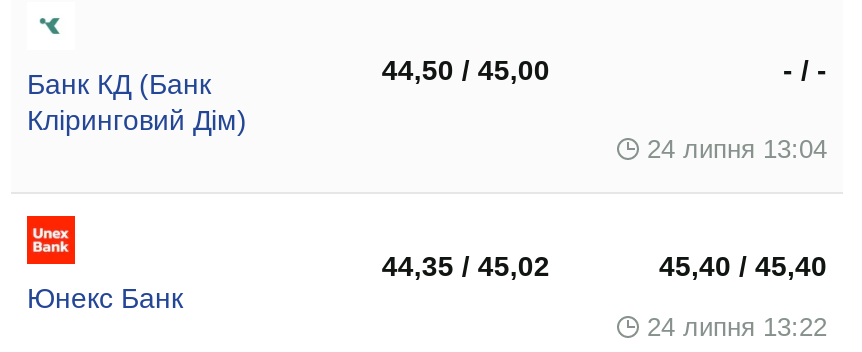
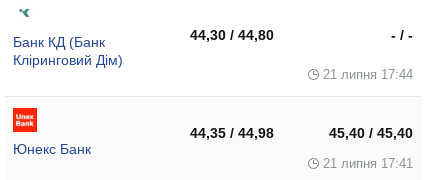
[382,54,550,86] 44,50 / 45,00 -> [190,27,274,43] 44,30 / 44,80
[647,134,827,164] 24 липня 13:04 -> [323,67,413,82] 21 липня 17:44
[382,250,550,282] 44,35 / 45,02 -> [190,125,274,141] 44,35 / 44,98
[647,312,827,342] 24 липня 13:22 -> [323,156,413,171] 21 липня 17:41

